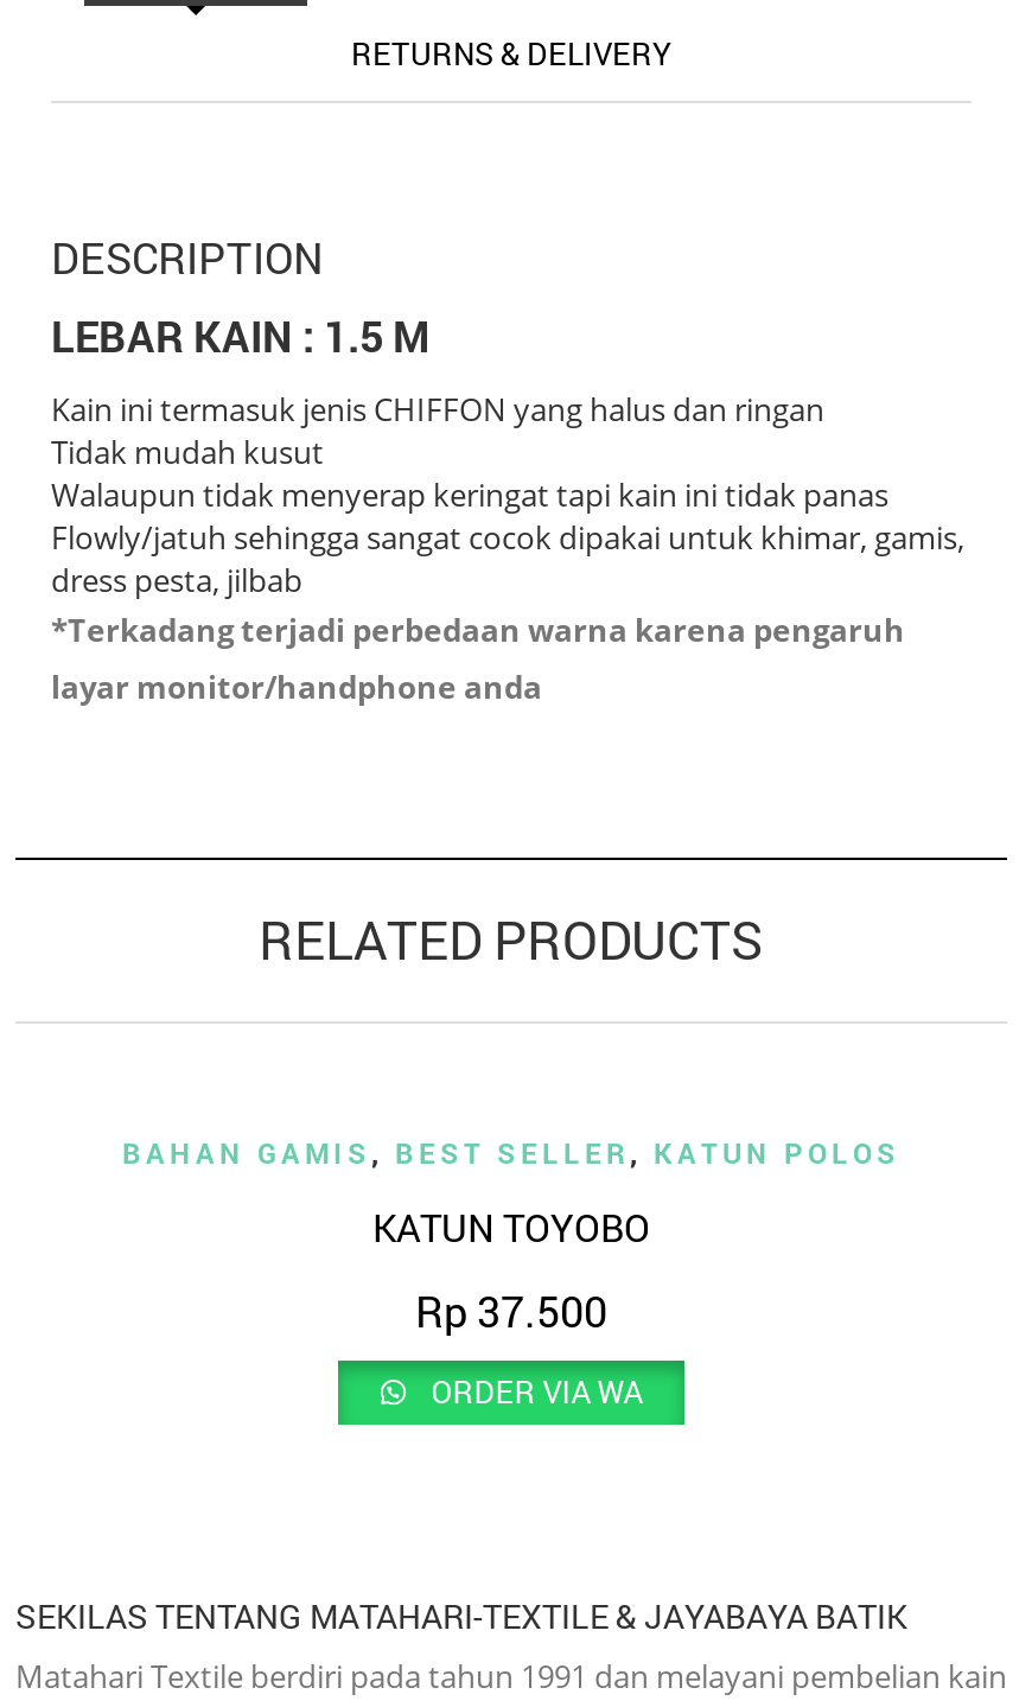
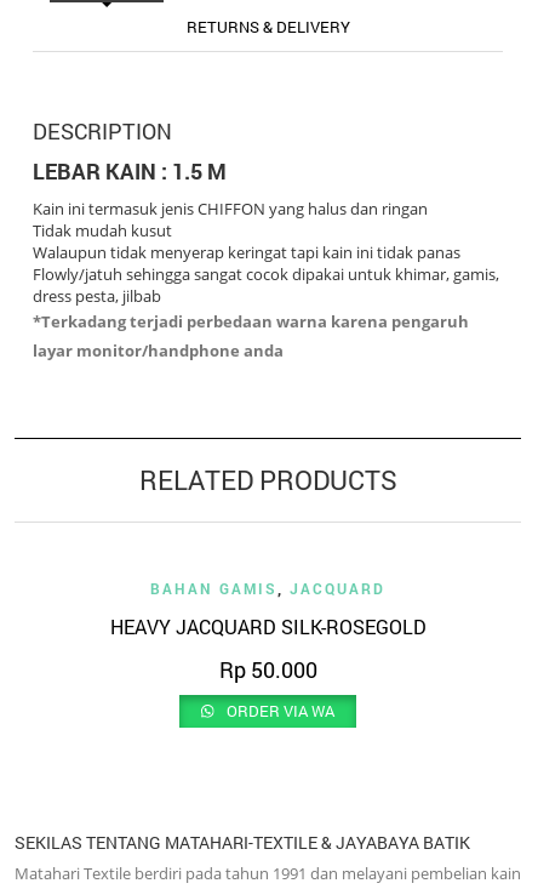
[122,1134,900,1172] BAHAN GAMIS, BEST SELLER, KATUN POLOS -> [150,579,385,598] BAHAN GAMIS, JACQUARD
[372,1202,650,1252] KATUN TOYOBO -> [110,614,426,640] HEAVY JACQUARD SILK-ROSEGOLD
[415,1283,607,1340] Rp 37.500 -> [219,655,317,684] Rp 50.000

